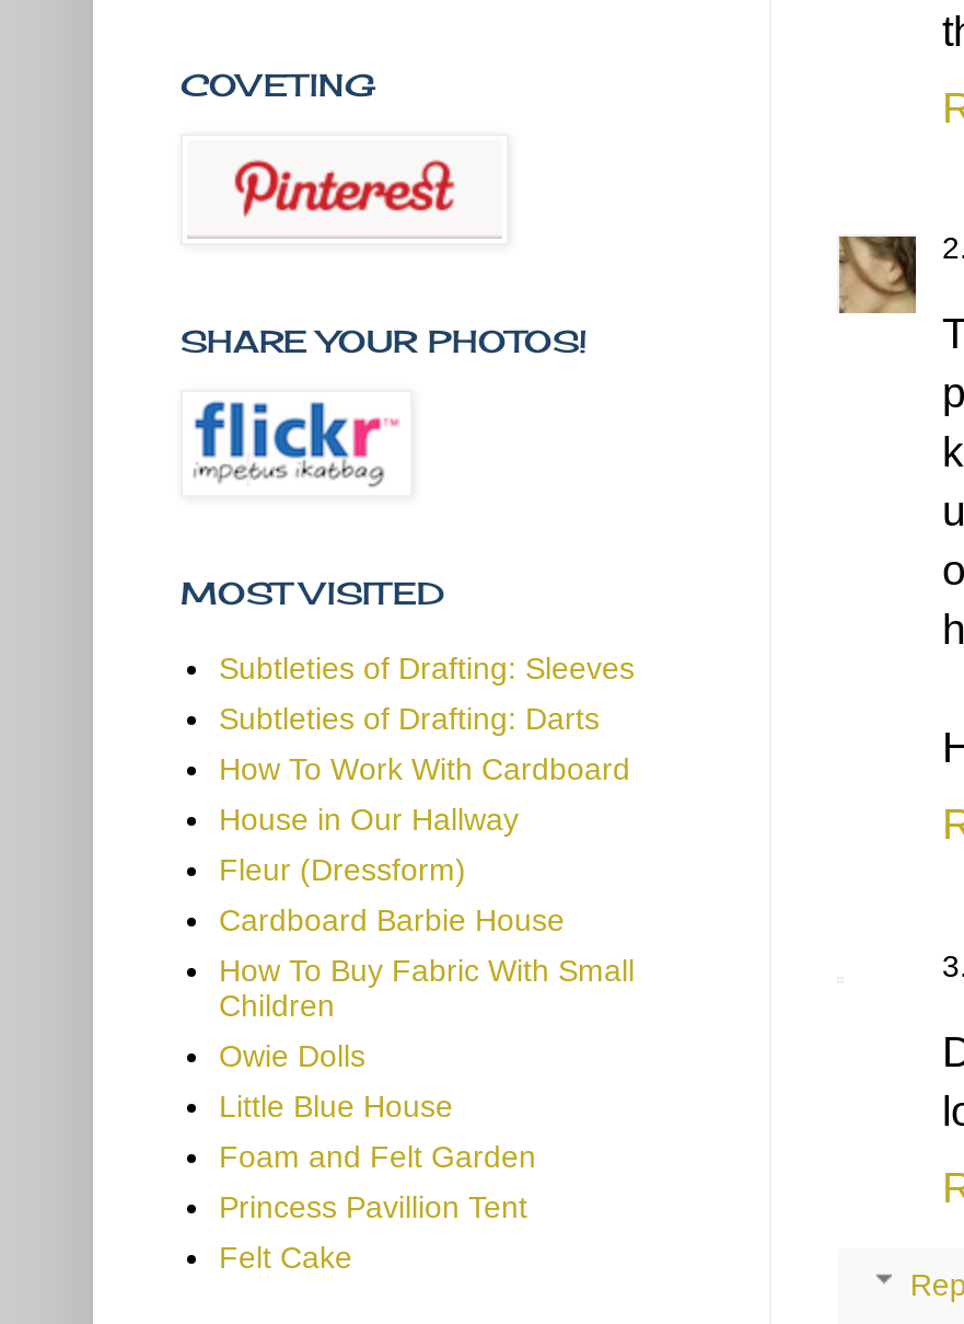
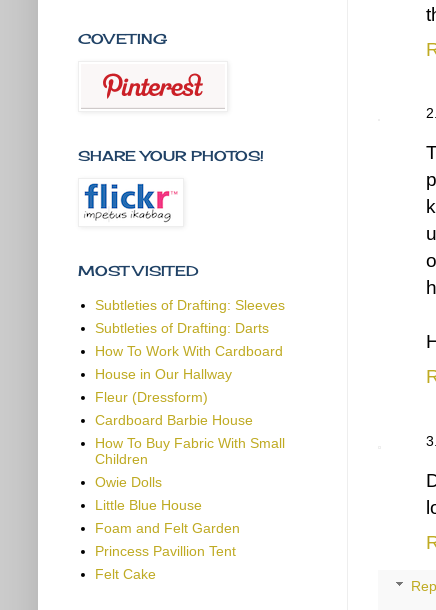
[837,232,918,315] [image] -> none

